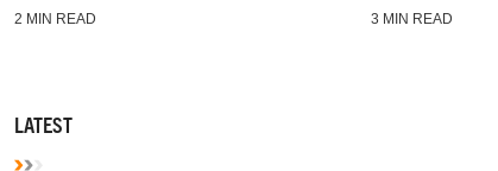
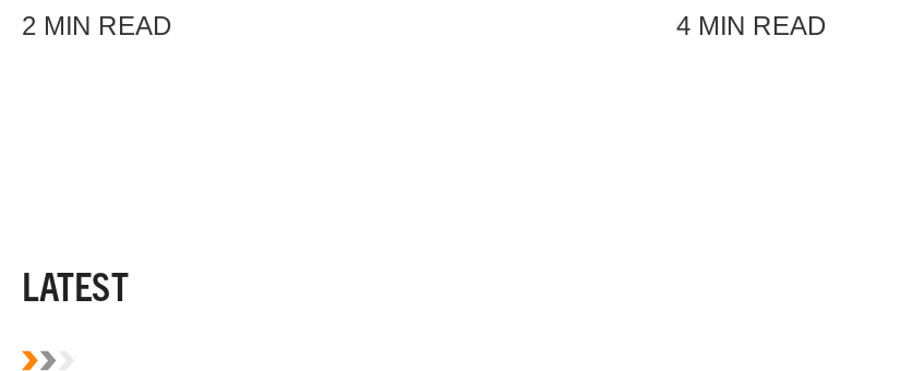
[371,11,453,28] 3 MIN READ -> [676,12,827,42] 4 MIN READ

